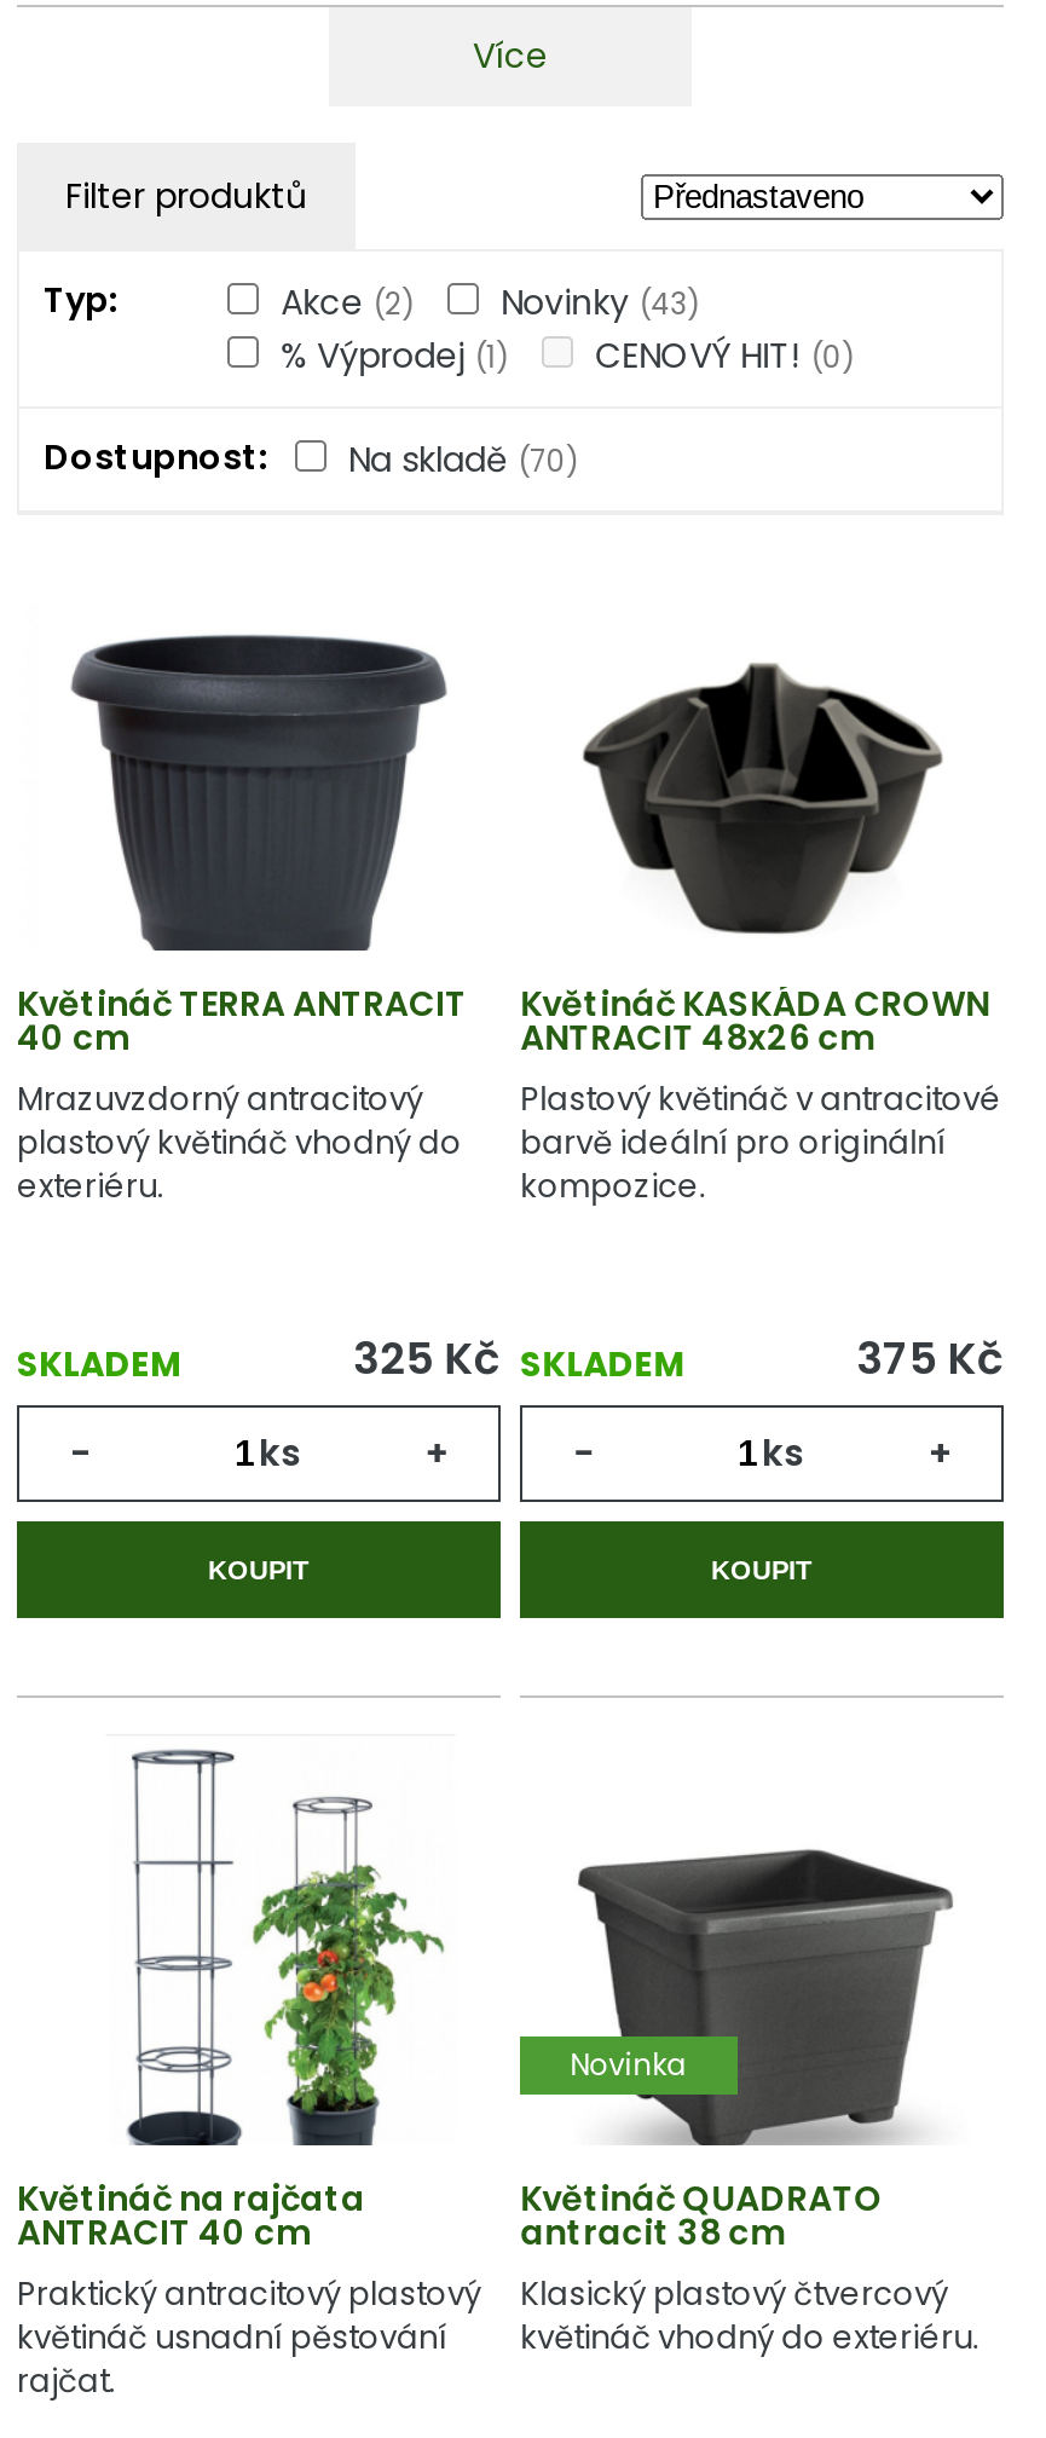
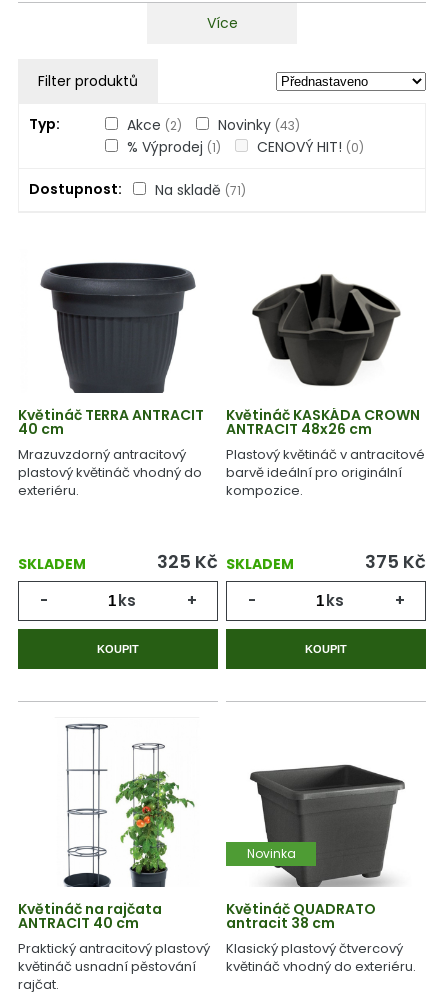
[44,433,578,484] Dostupnost Na skladě (70) -> [29,179,246,200] Dostupnost Na skladě (71)

